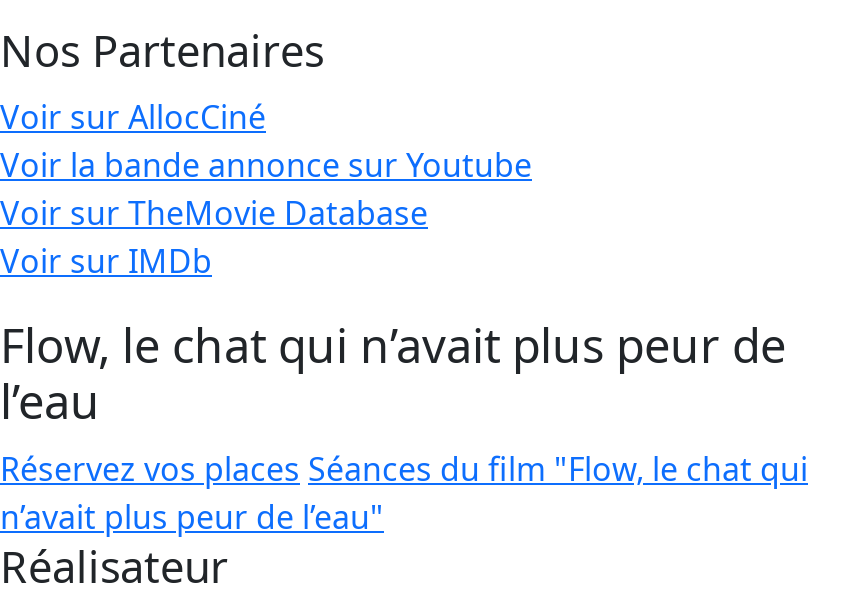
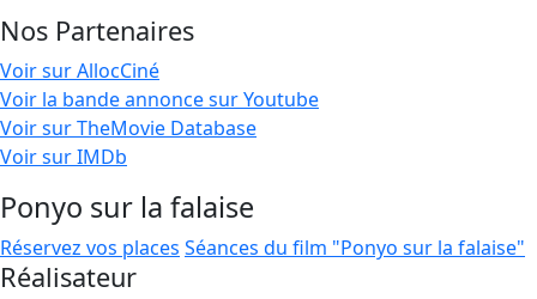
[0,313,808,539] Flow, le chat qui n’avait plus peur de | l’eau | Réservez vos places Séances du film "Flow, le chat qui | n’avait plus peur de l’eau" -> [0,188,525,261] Ponyo sur la falaise | Réservez vos places Séances du film "Ponyo sur la falaise"

